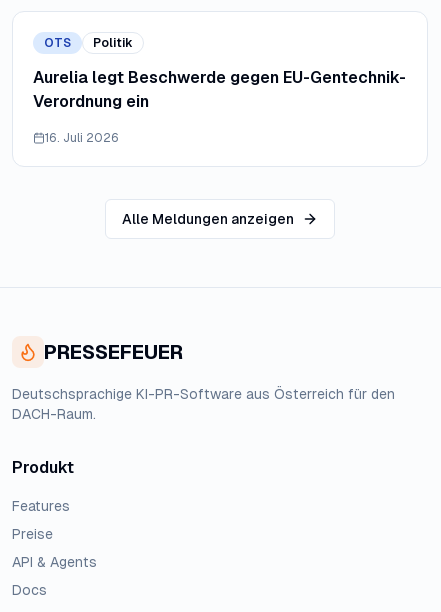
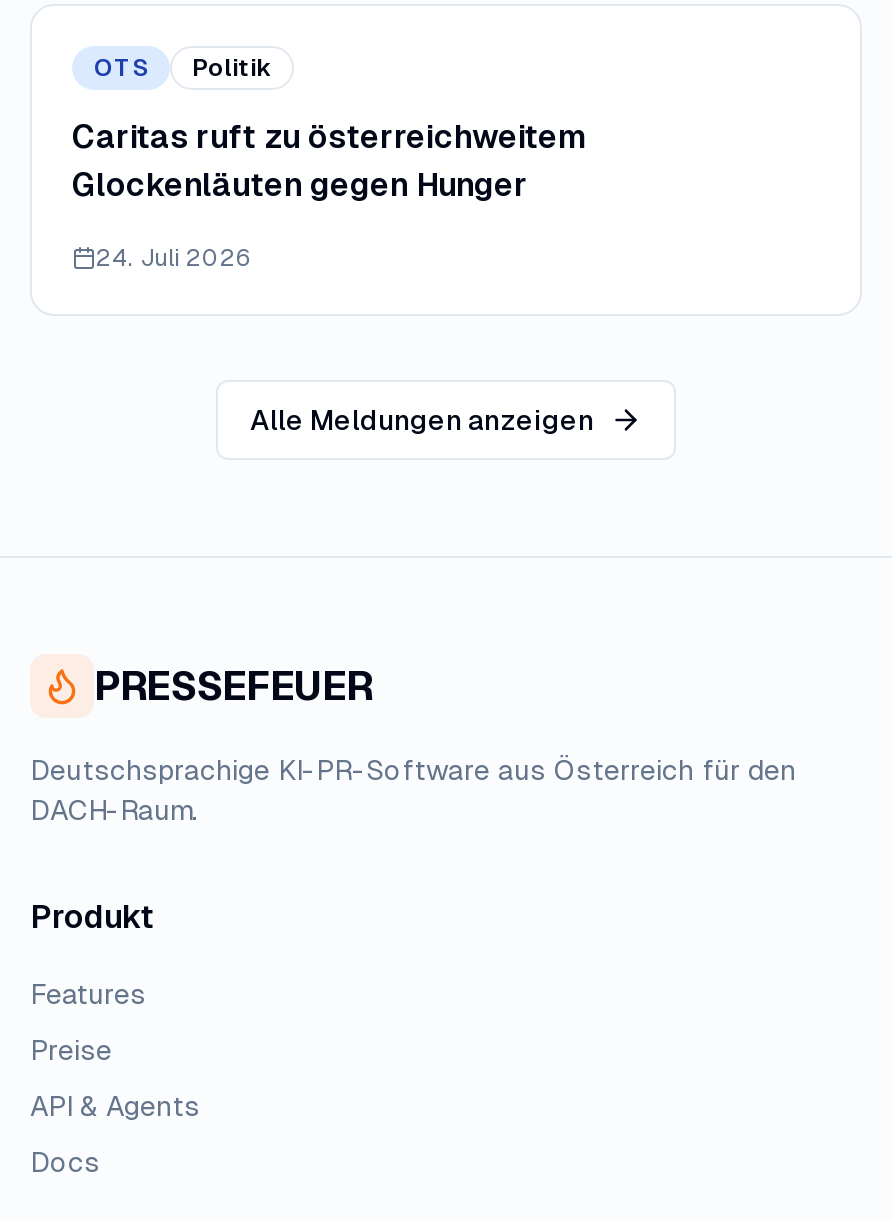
[33,68,406,111] Aurelia legt Beschwerde gegen EU-Gentechnik- | Verordnung ein -> [72,118,586,204] Caritas ruft zu österreichweitem | Glockenläuten gegen Hunger
[45,131,119,145] 16. Juli 2026 -> [96,244,252,272] 24. Juli 2026

